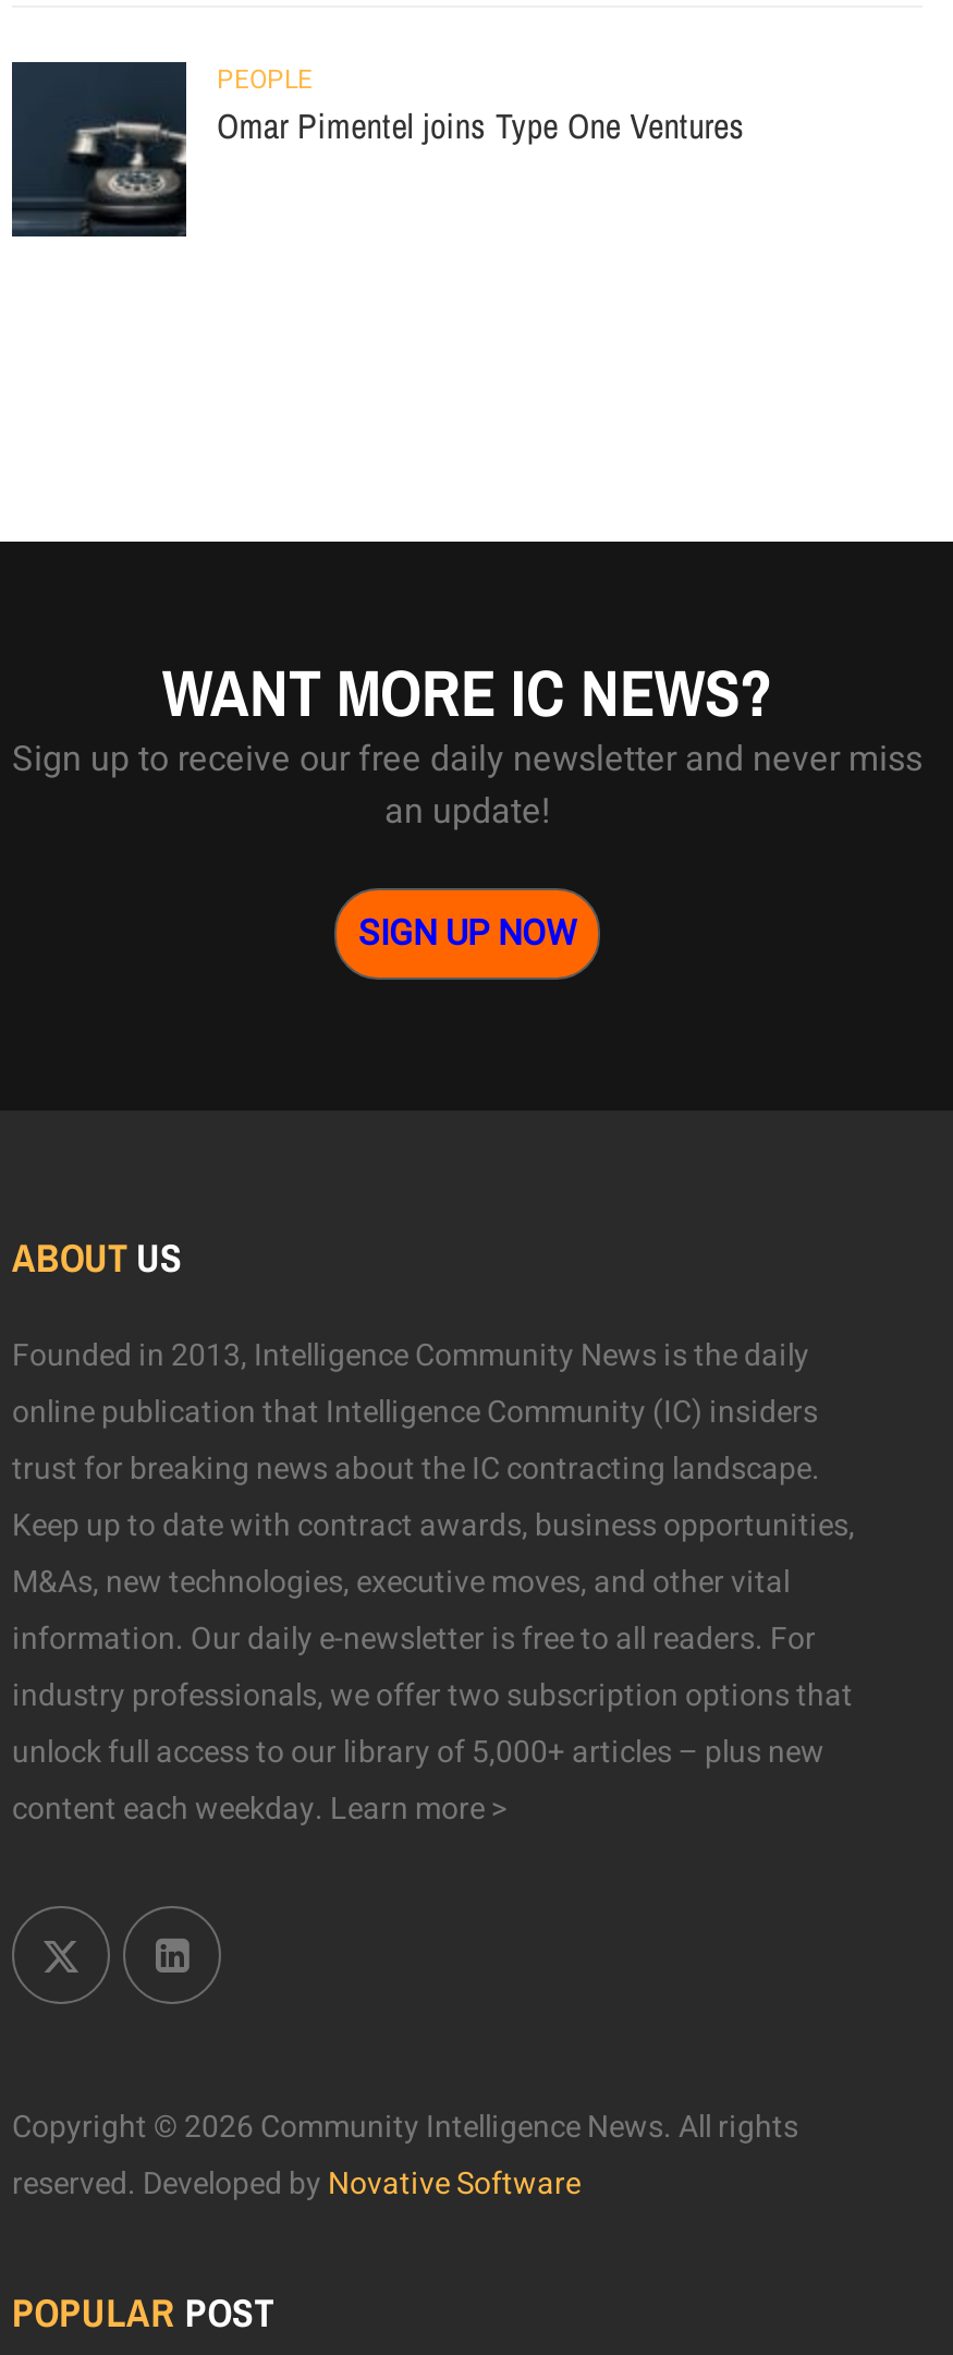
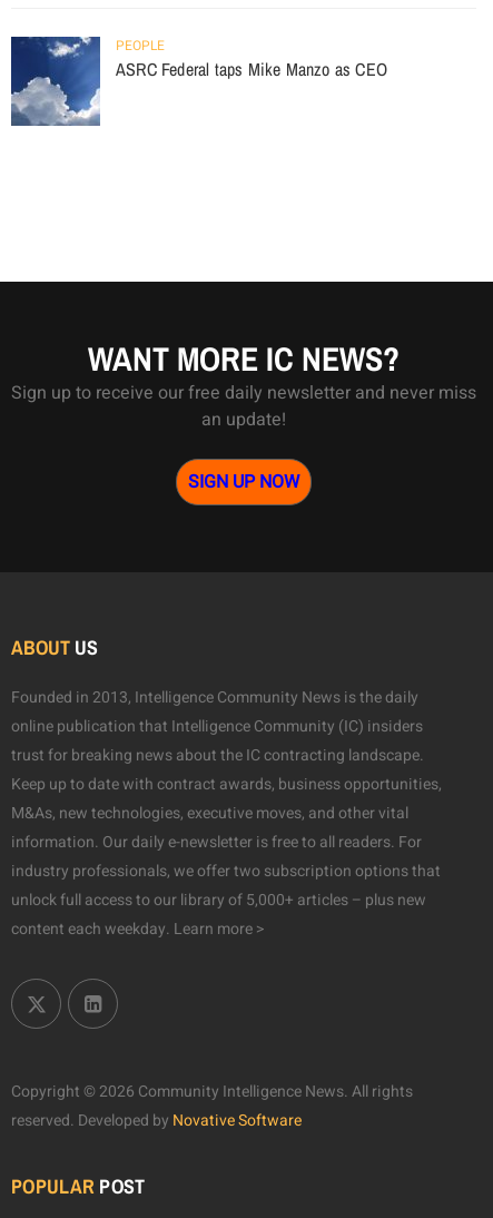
[10,60,745,239] [image] | Omar Pimentel joins Type One Ventures -> [10,36,387,127] [image] | ASRC Federal taps Mike Manzo as CEO

